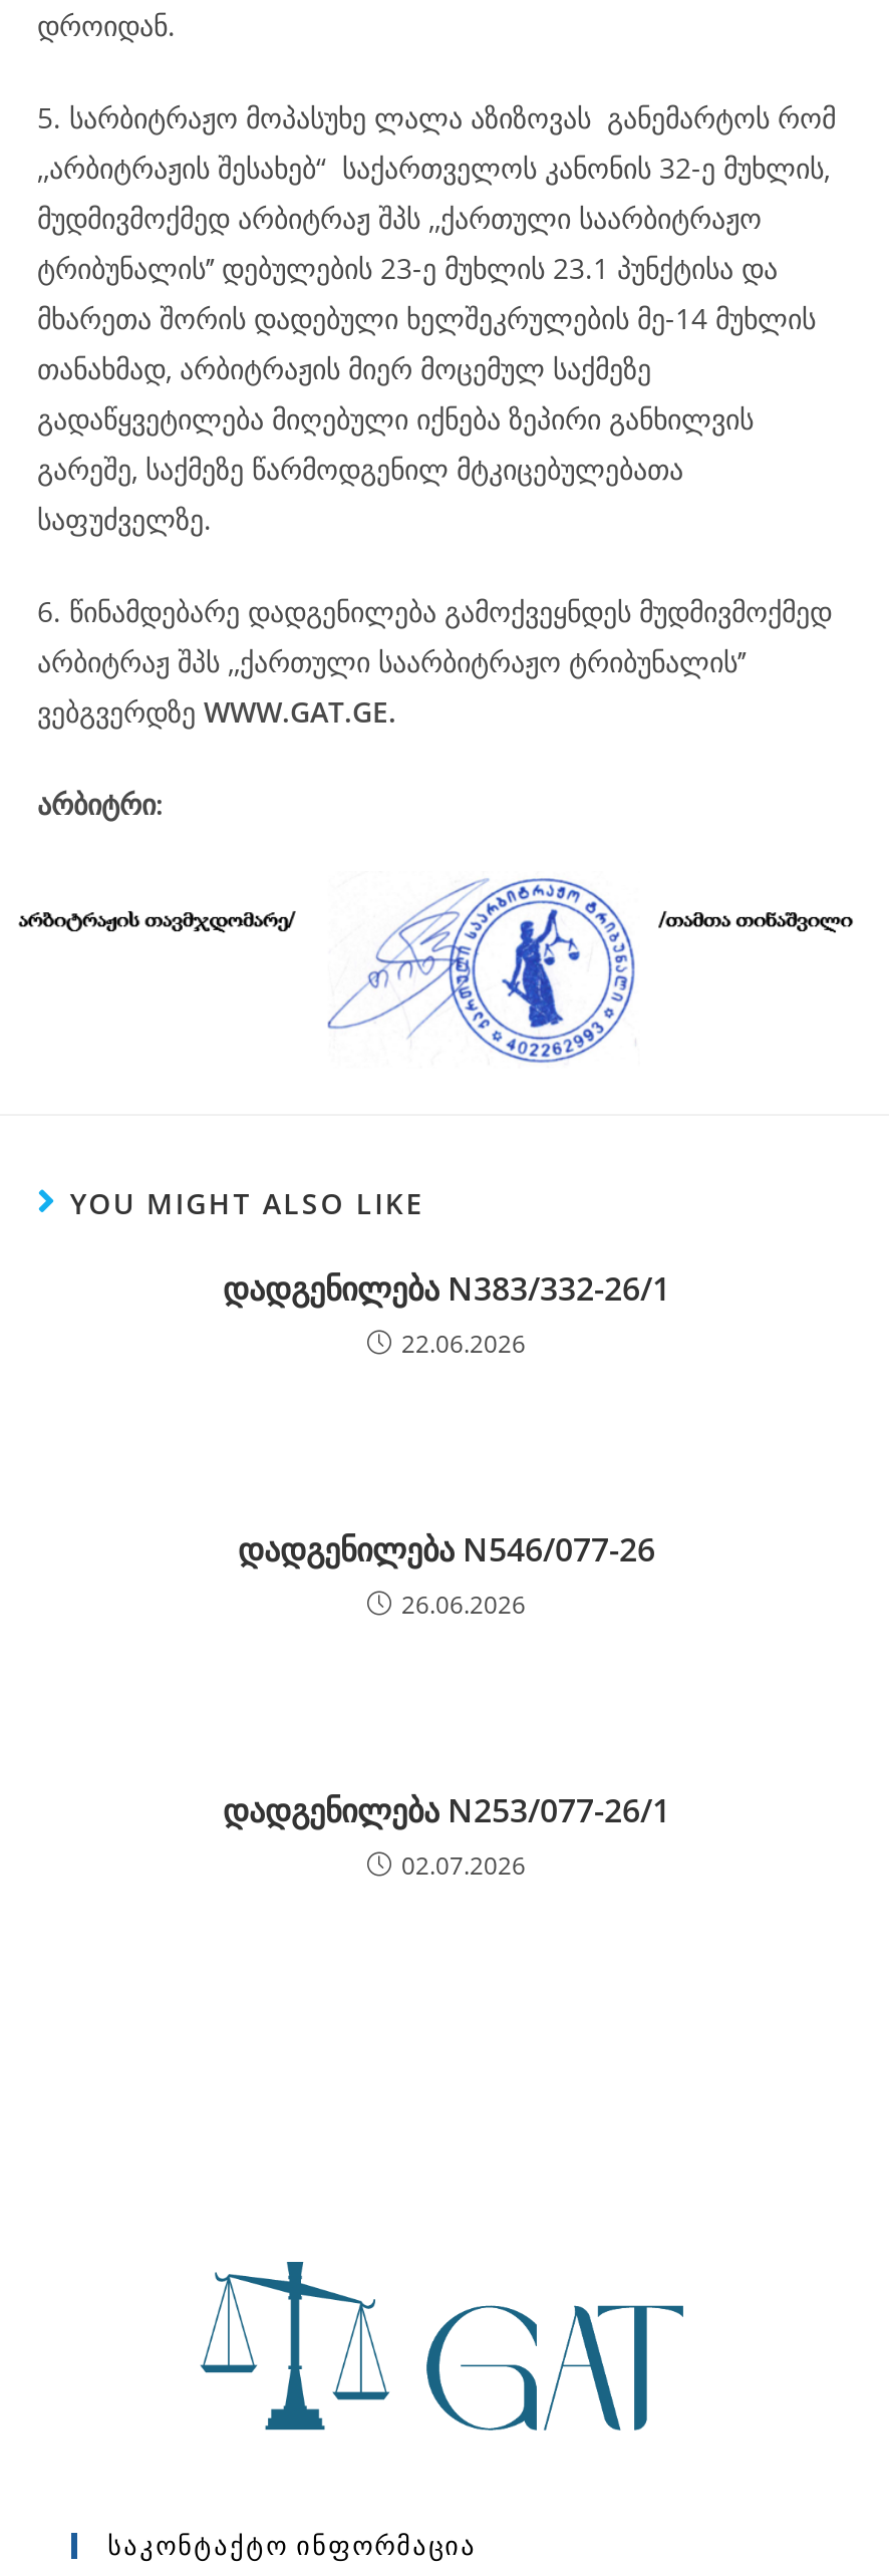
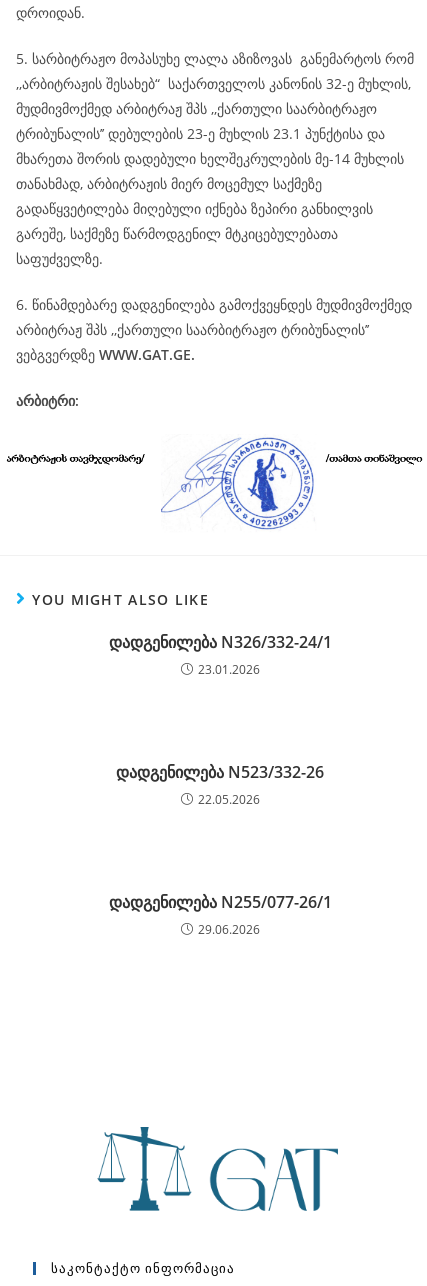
[223,1267,670,1311] დადგენილება N383/332-26/1 -> [108,631,331,653] დადგენილება N326/332-24/1
[401,1327,526,1361] 22.06.2026 -> [197,661,259,678] 23.01.2026
[238,1528,655,1572] დადგენილება N546/077-26 -> [116,761,324,783] დადგენილება N523/332-26
[401,1588,526,1622] 26.06.2026 -> [197,791,259,808] 22.05.2026
[223,1788,670,1833] დადგენილება N253/077-26/1 -> [108,891,331,913] დადგენილება N255/077-26/1
[401,1849,526,1883] 02.07.2026 -> [197,921,259,938] 29.06.2026

